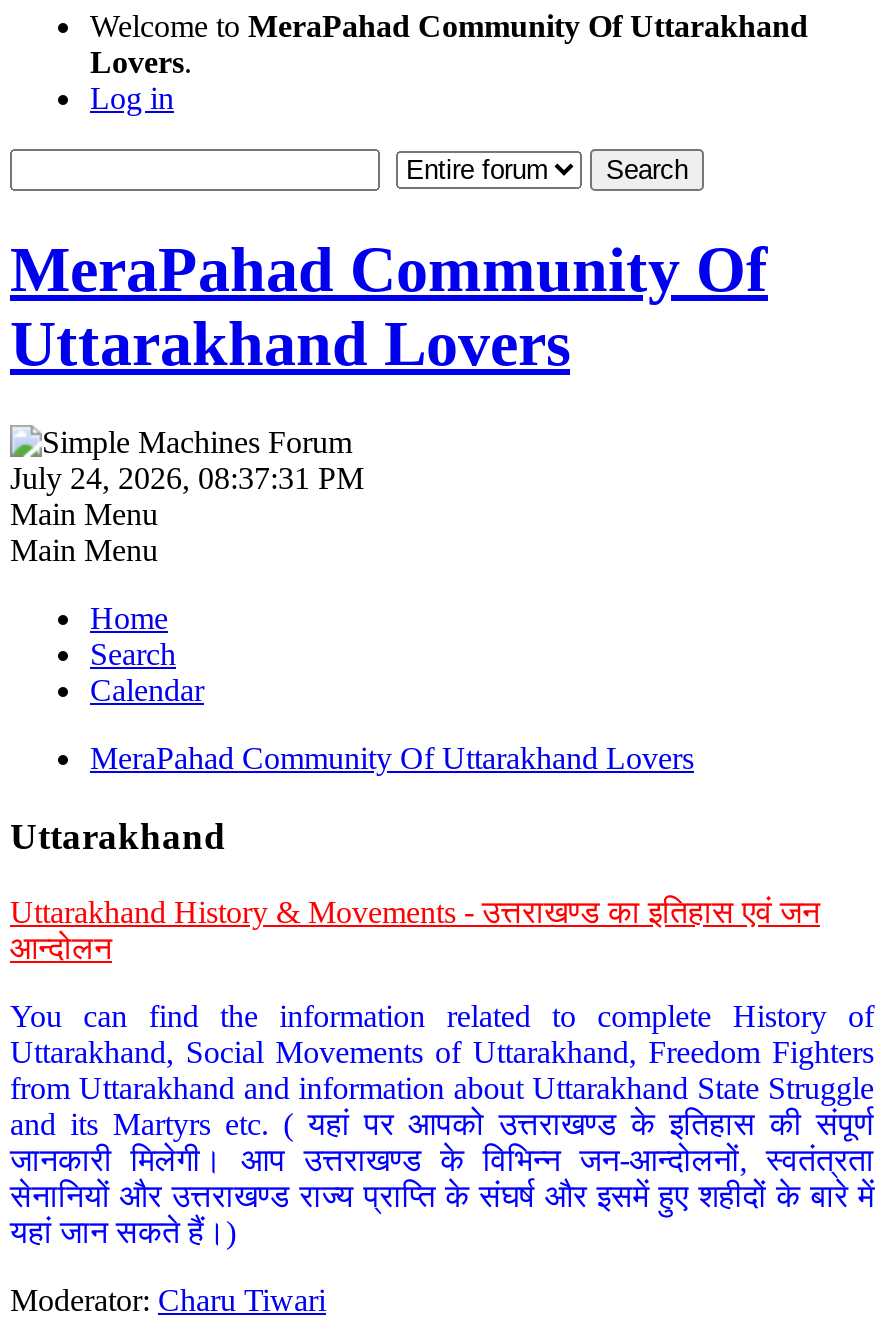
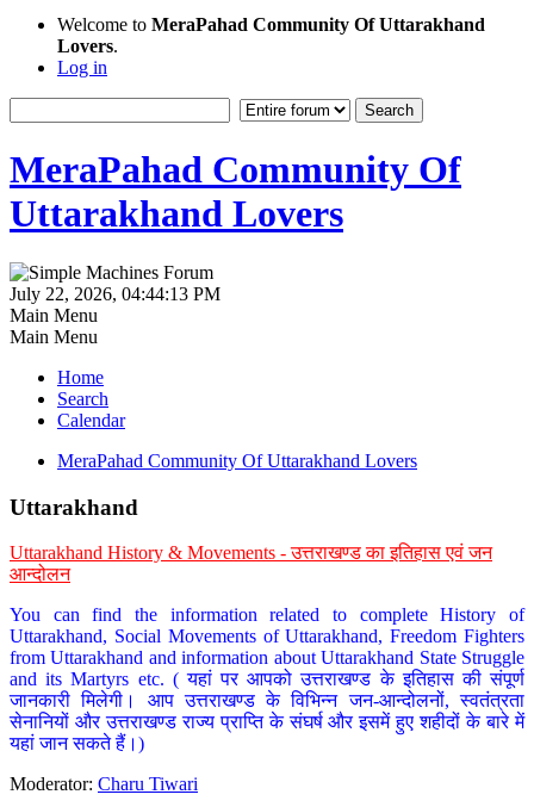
[10,461,364,495] July 24, 2026, 08:37:31 PM -> [10,284,221,304] July 22, 2026, 04:44:13 PM

